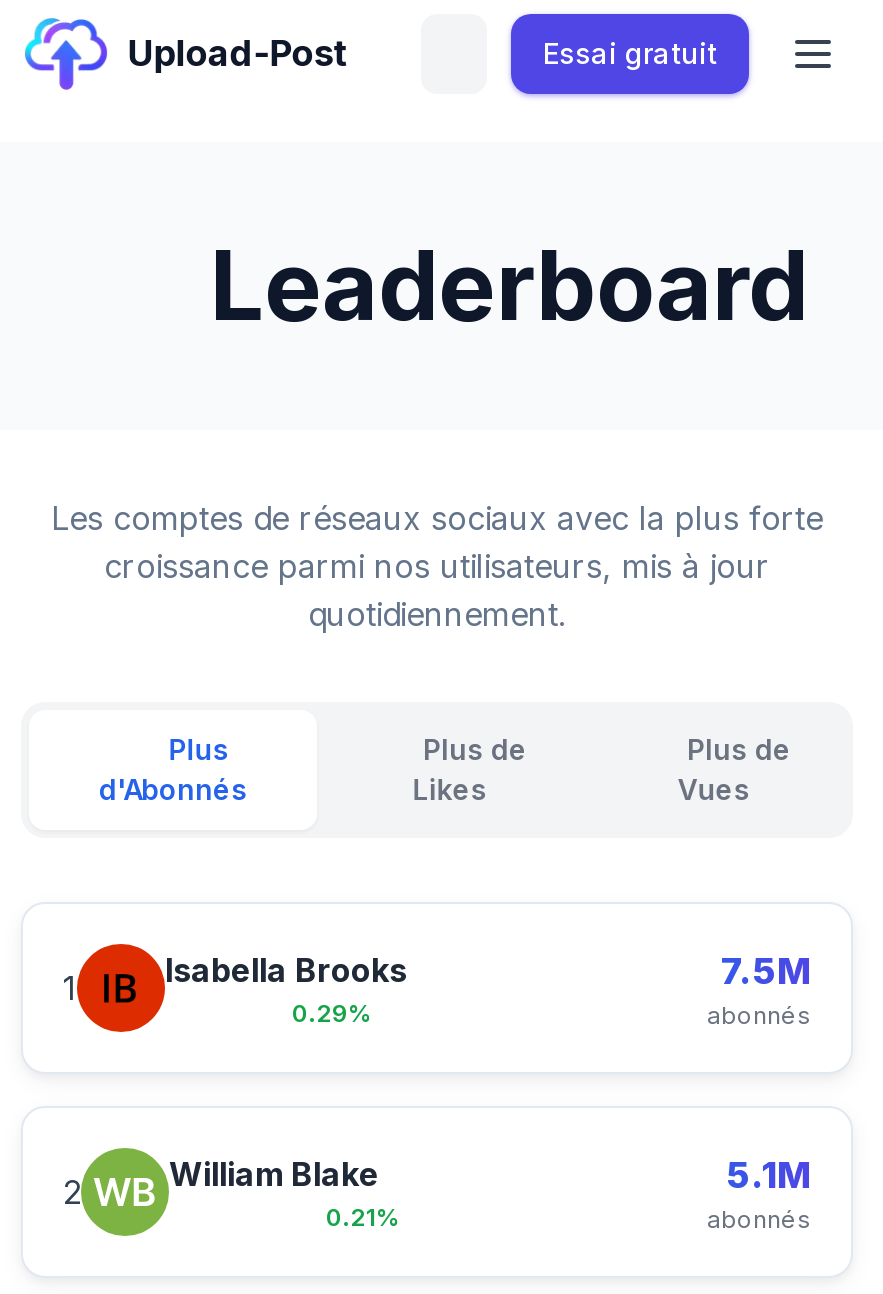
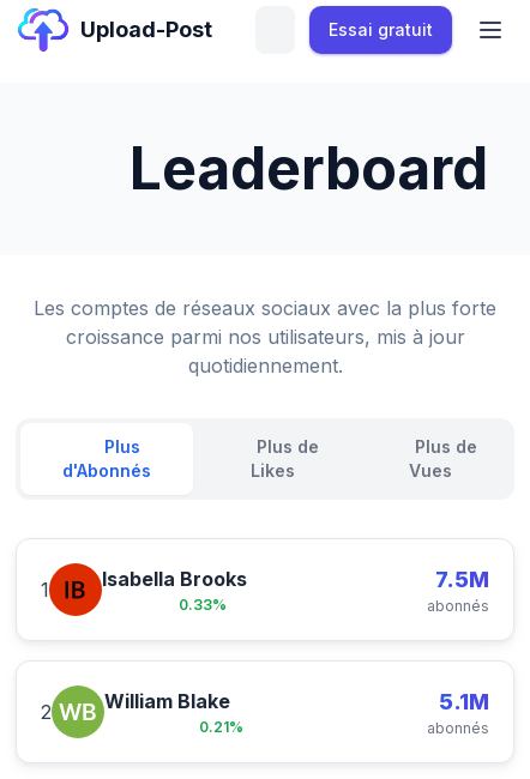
[292,998,372,1028] 0.29% -> [178,596,226,614] 0.33%

